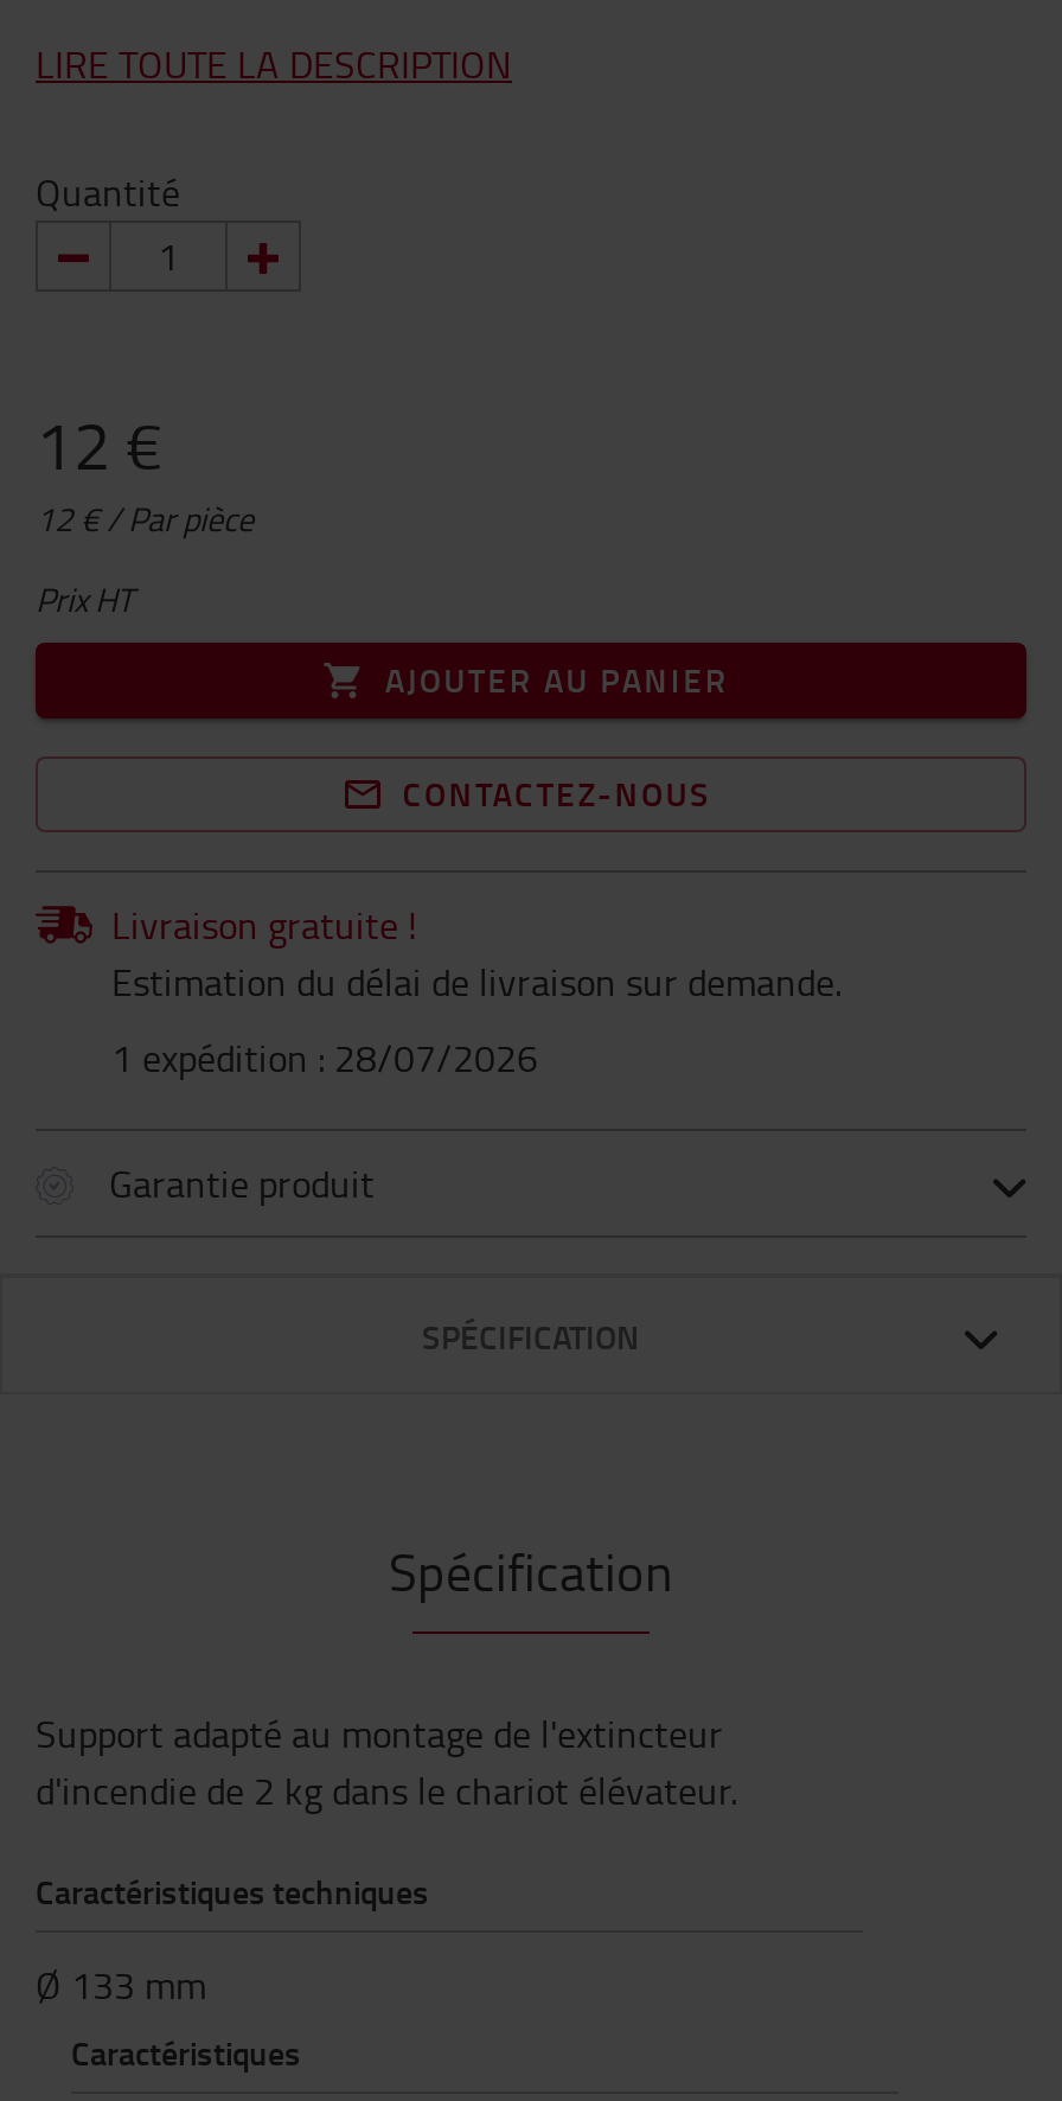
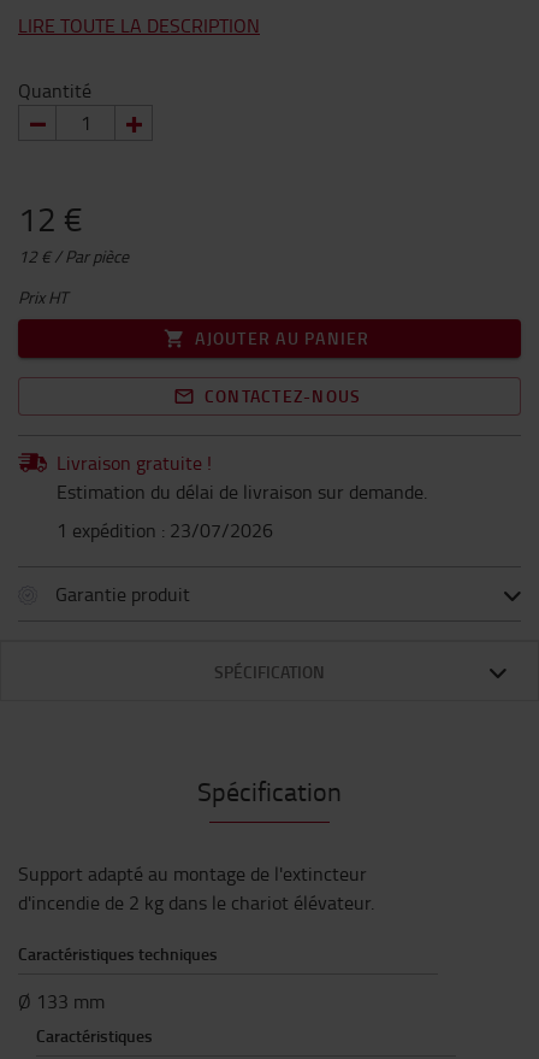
[111,1032,538,1084] 1 expédition : 28/07/2026 -> [57,517,273,543] 1 expédition : 23/07/2026

